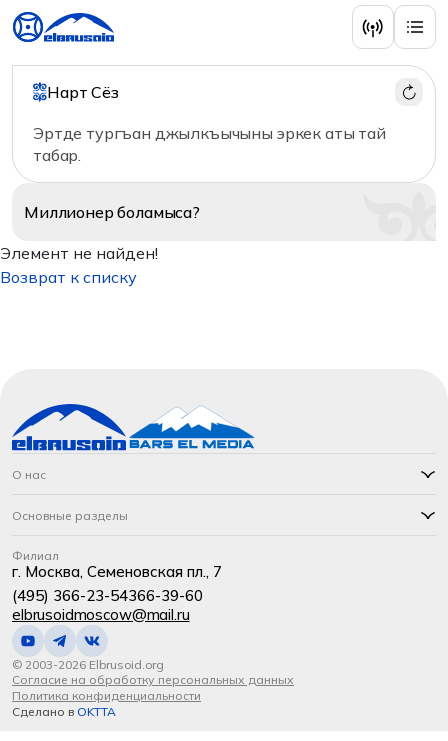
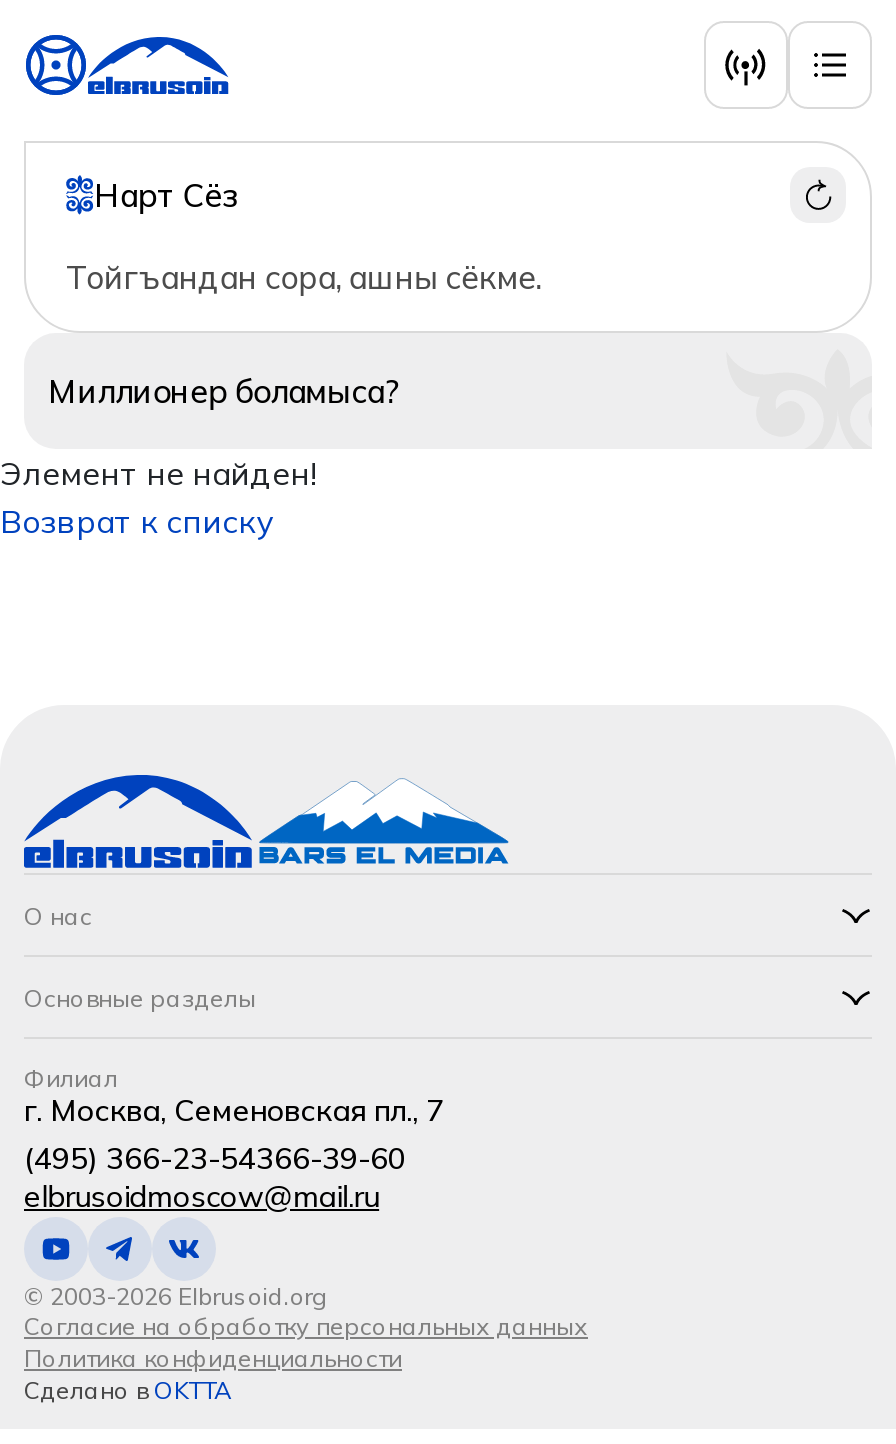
[33,123,386,165] Эртде тургъан джылкъычыны эркек аты тай | табар. -> [66,257,541,297] Тойгъандан сора, ашны сёкме.

